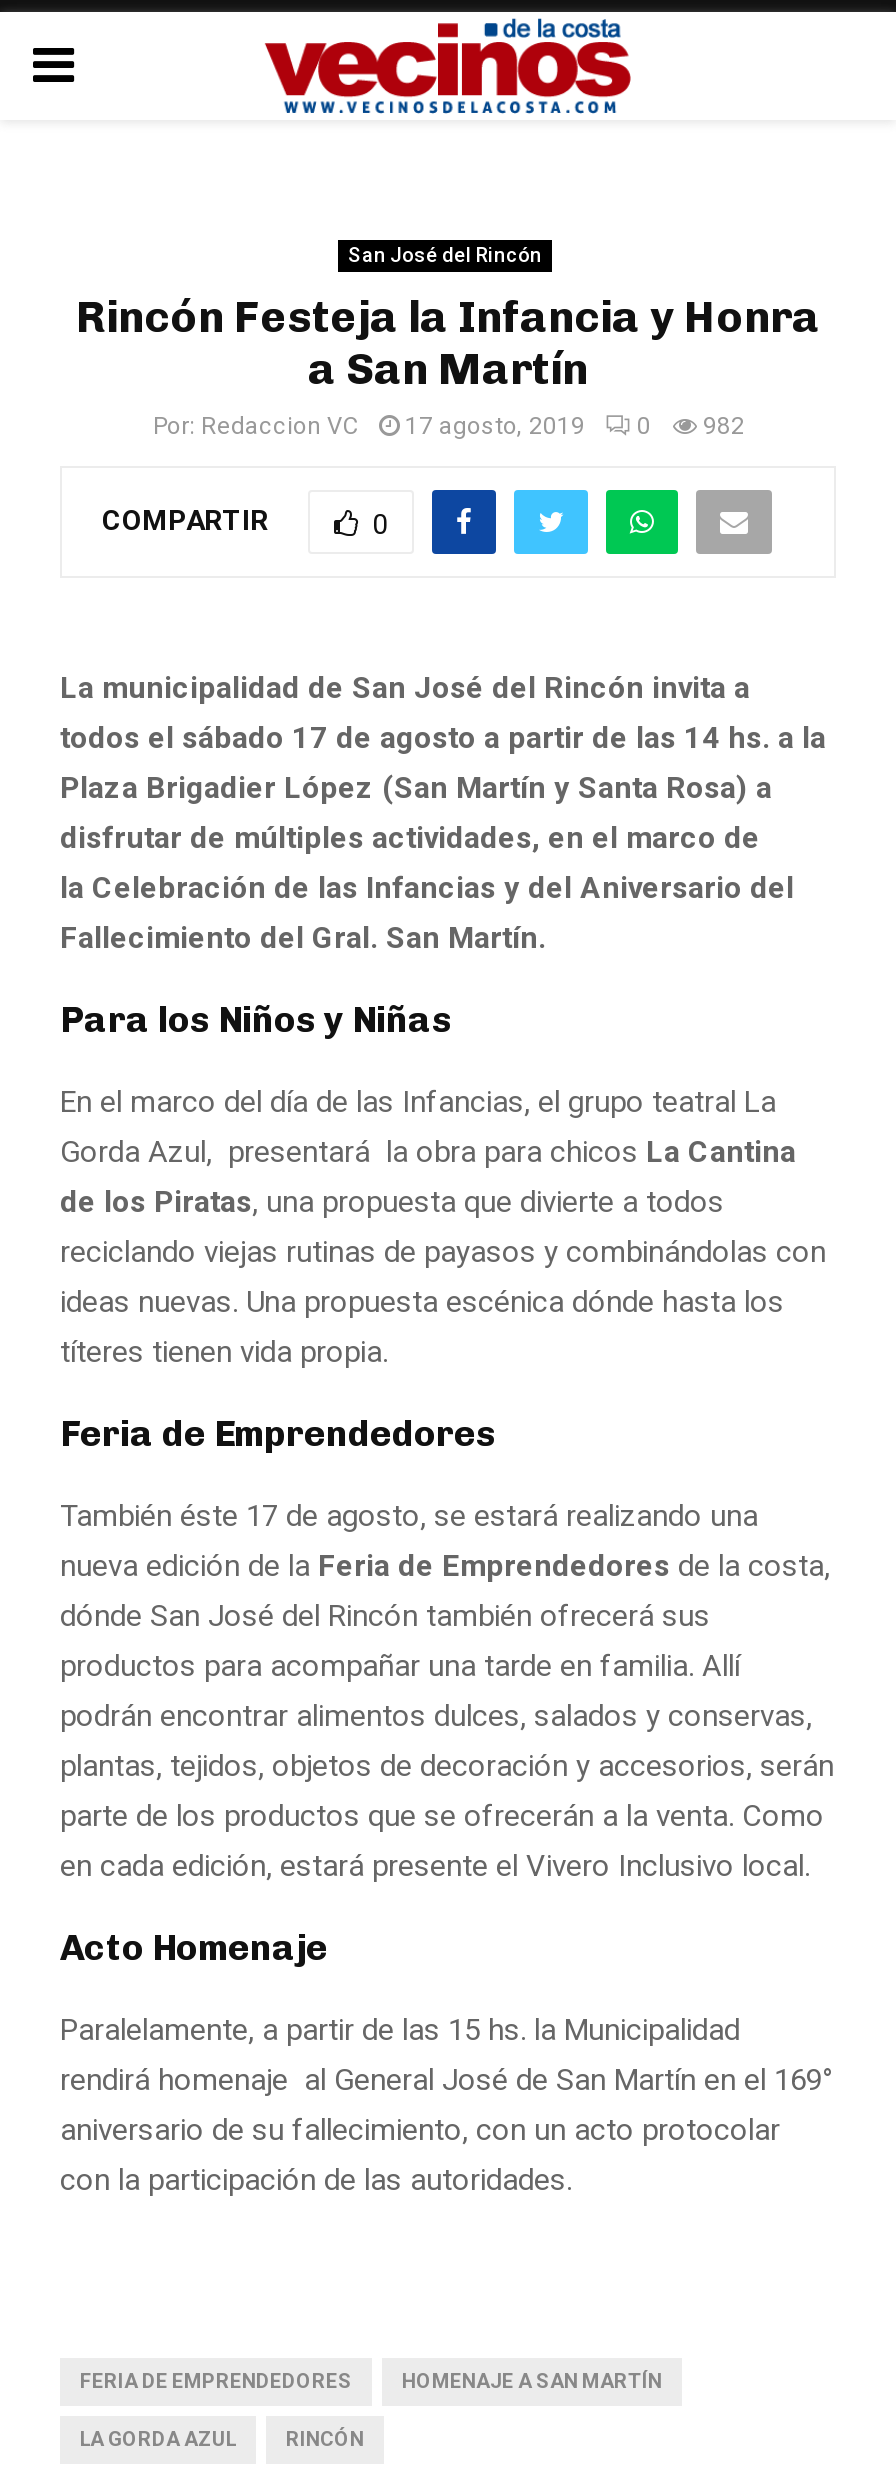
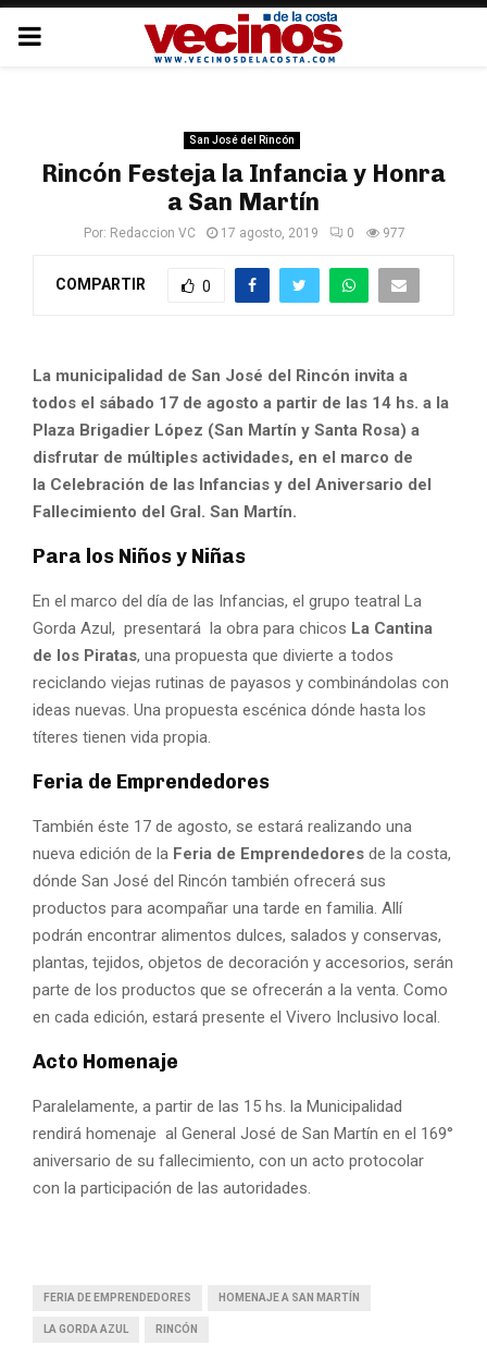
[153,412,745,440] Por: Redaccion VC 17 agosto, 2019 0 982 -> [83,225,405,241] Por: Redaccion VC 17 agosto, 2019 0 977

